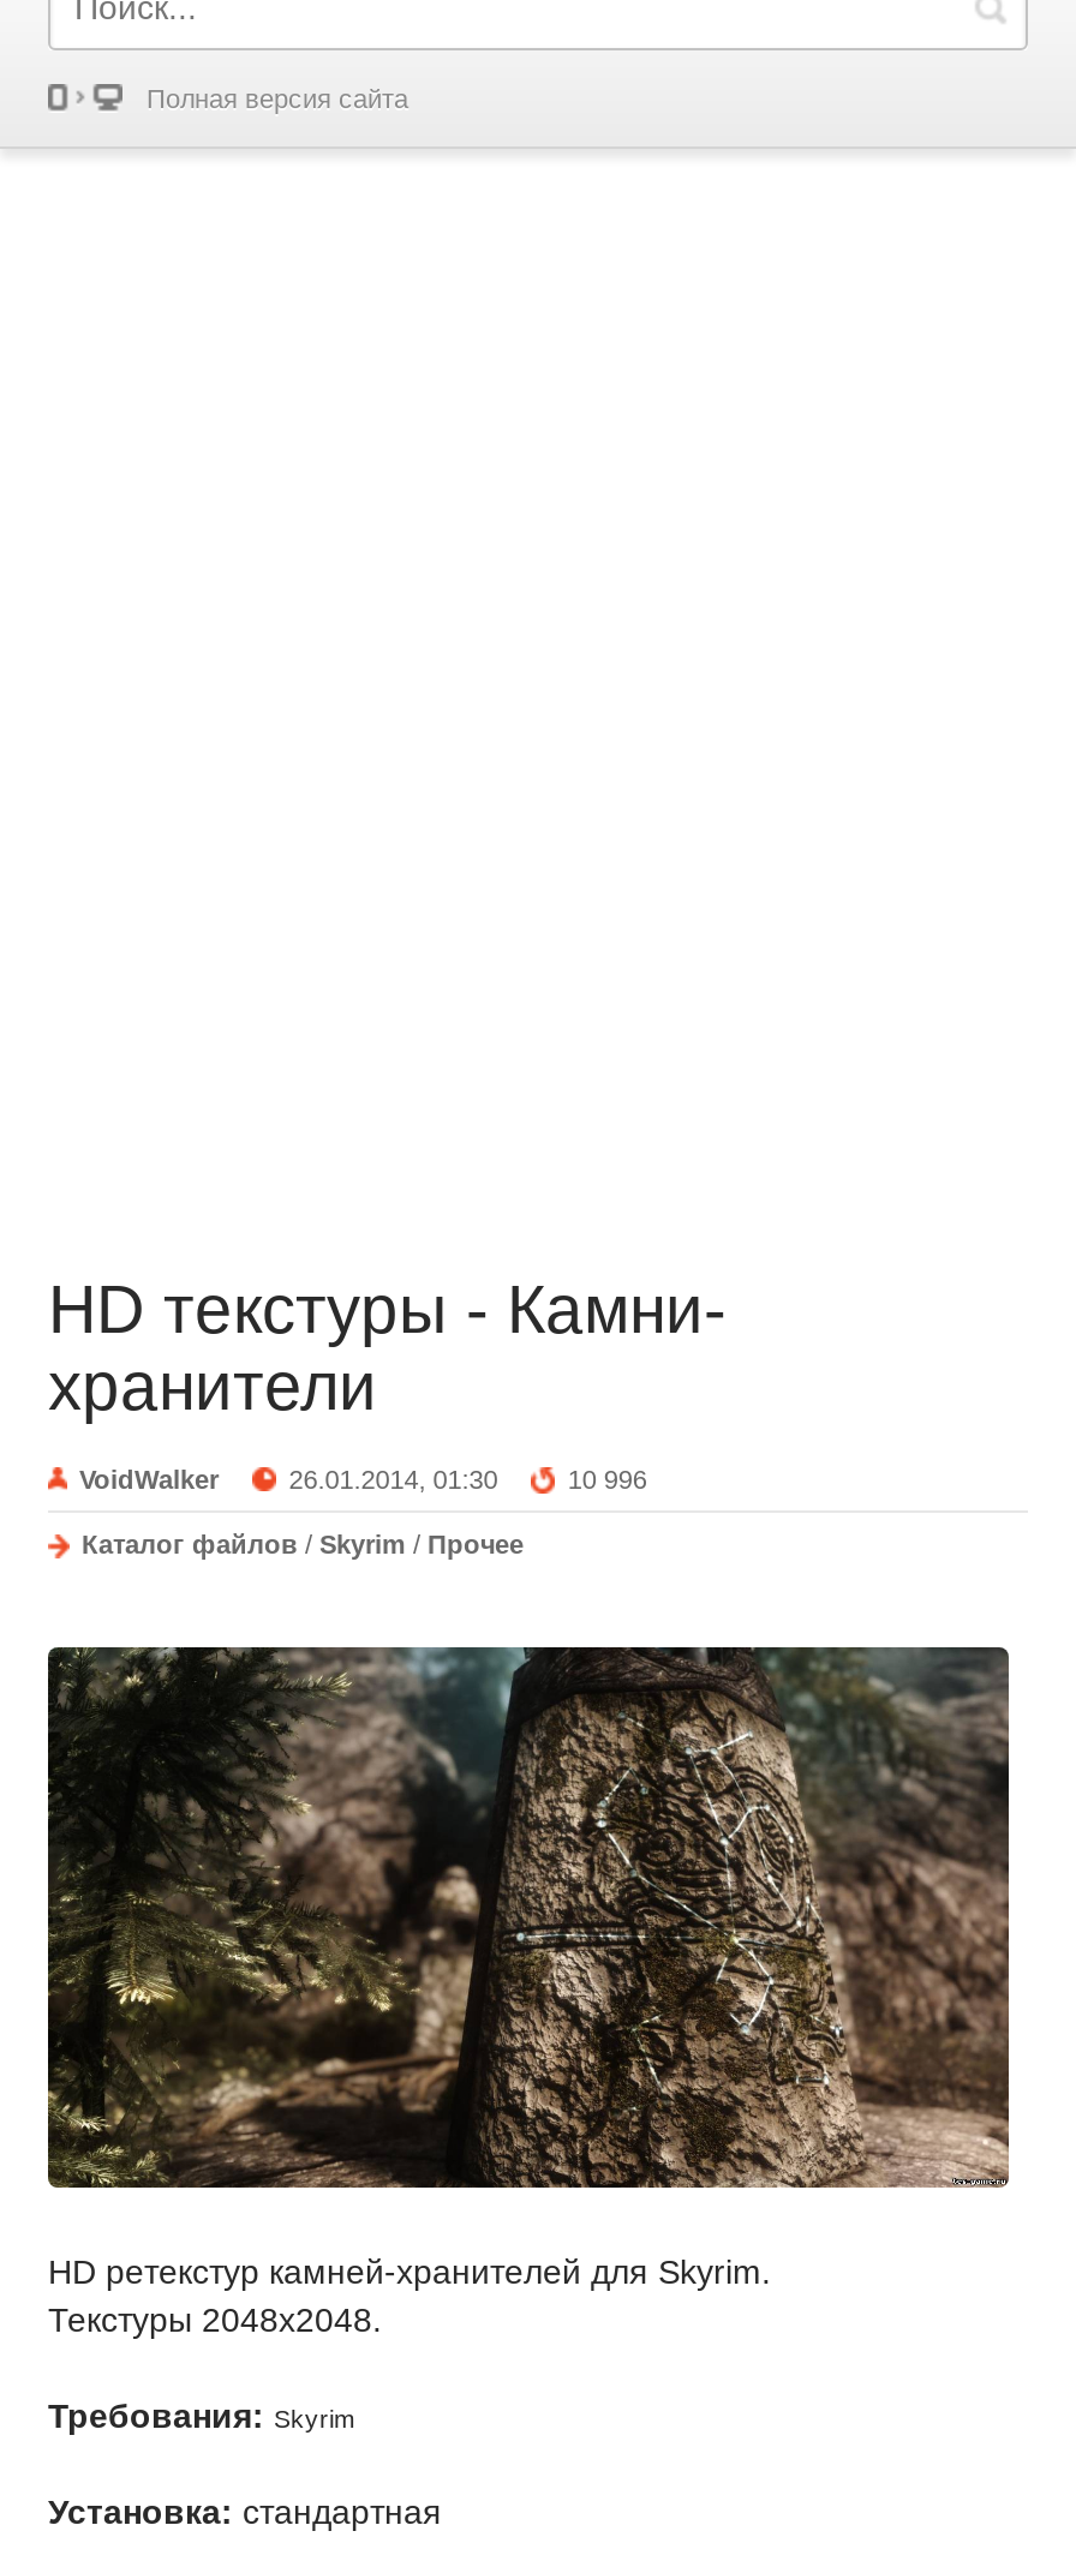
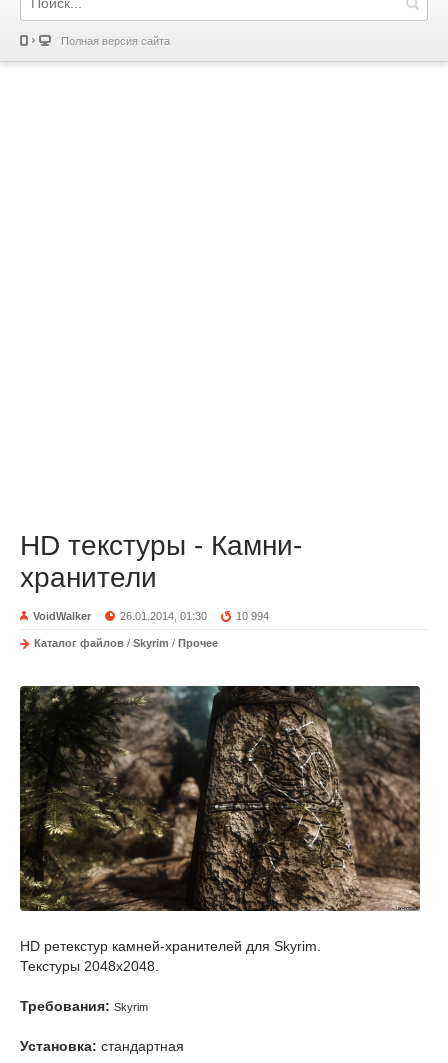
[568,1465,647,1494] 10 996 -> [236,610,269,622] 10 994

